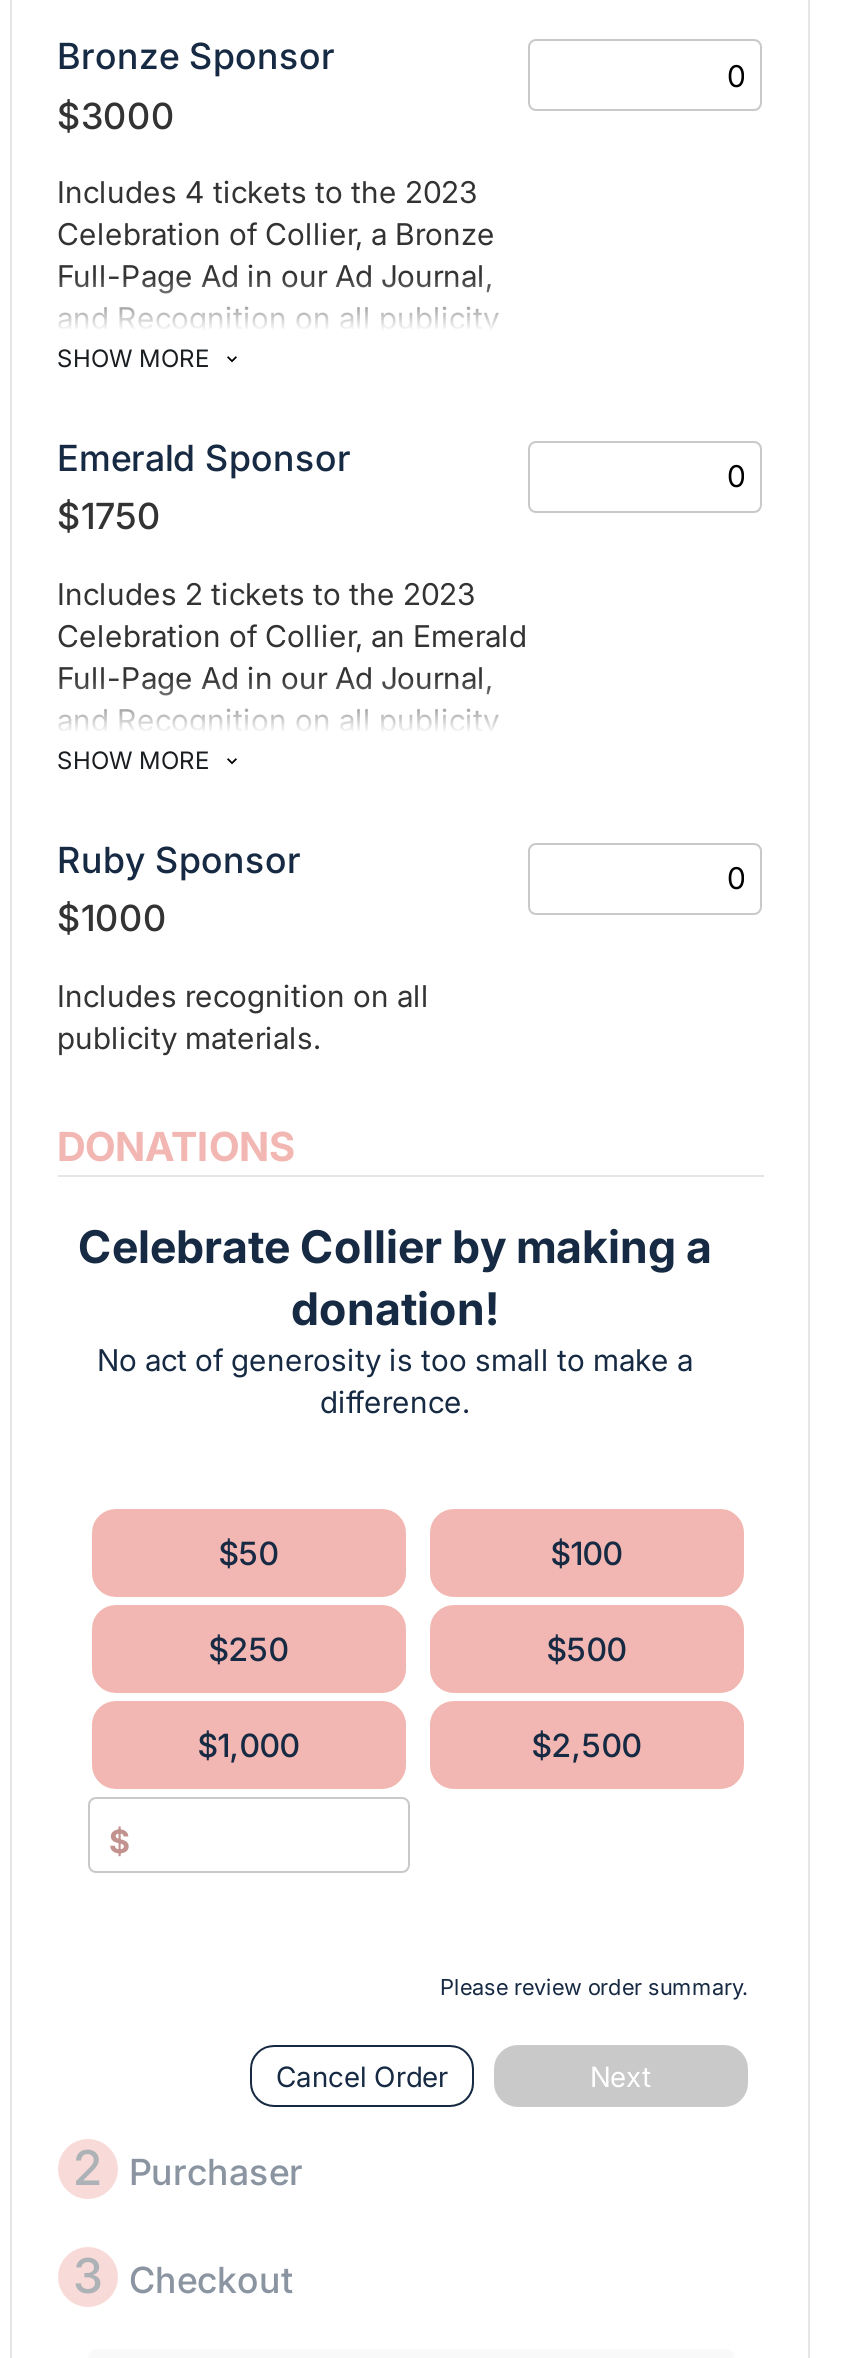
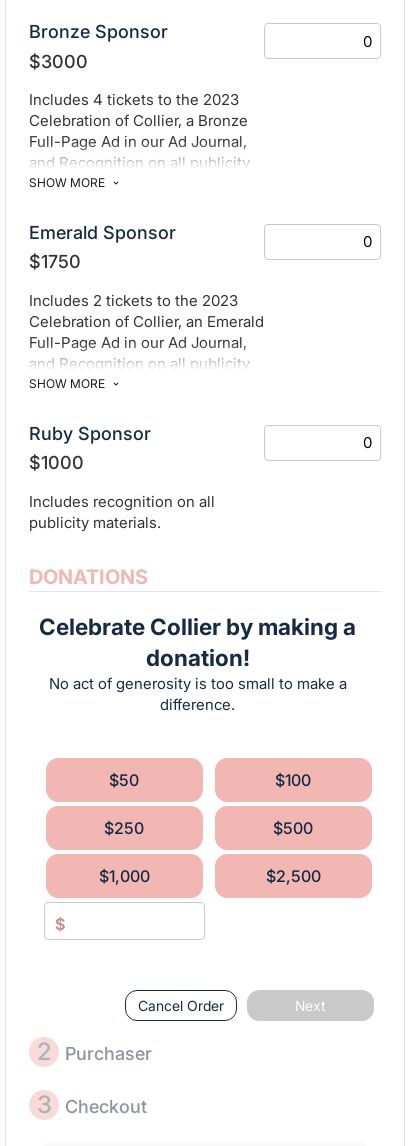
[440,1973,748,2001] Please review order summary. -> none

